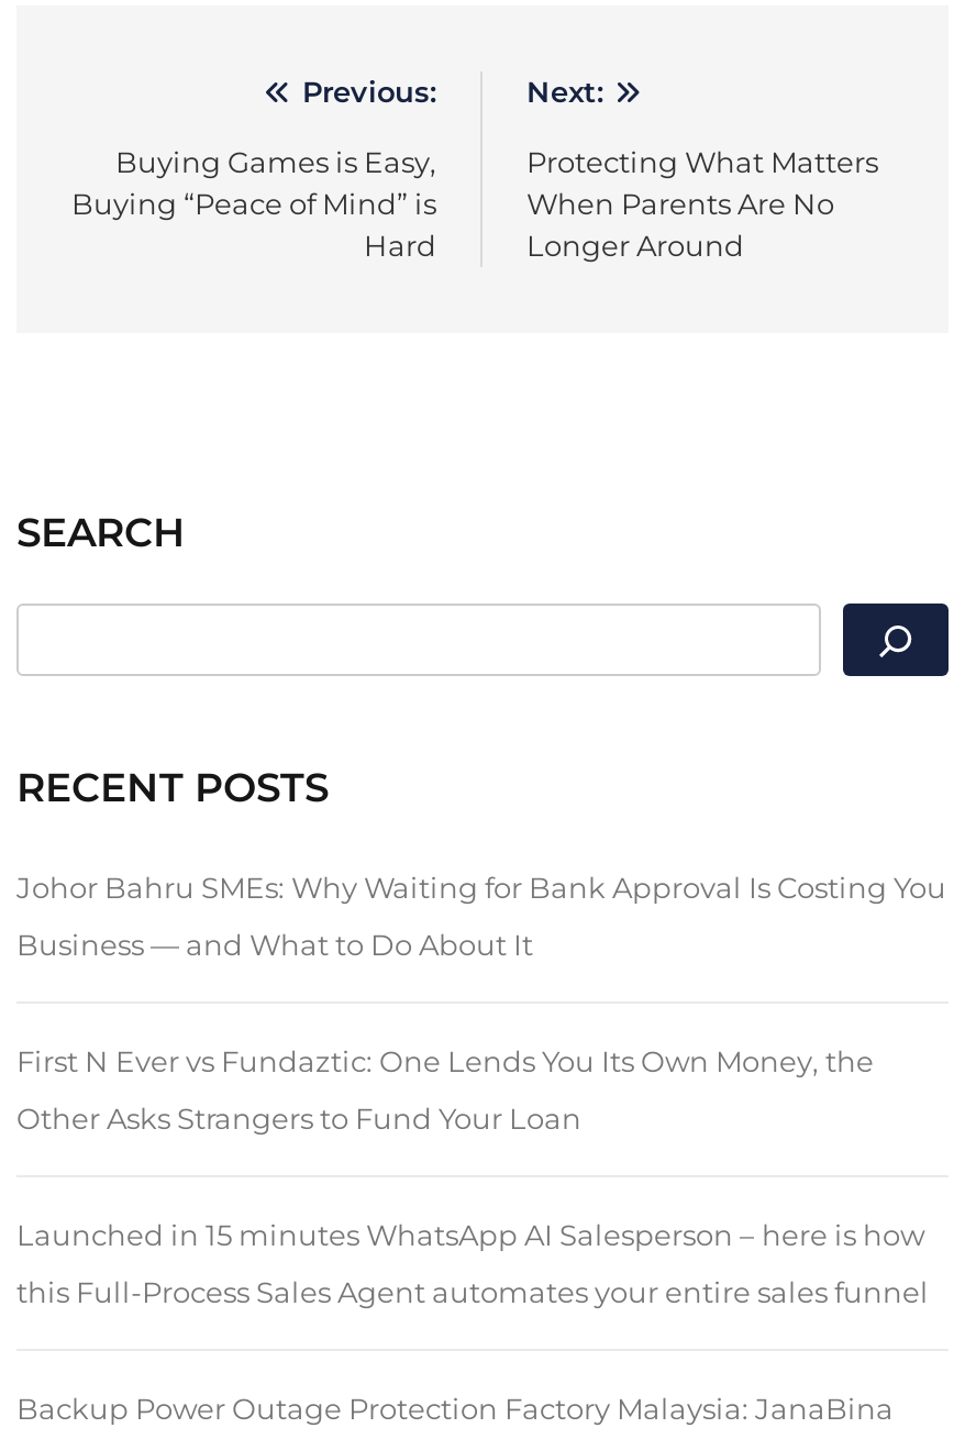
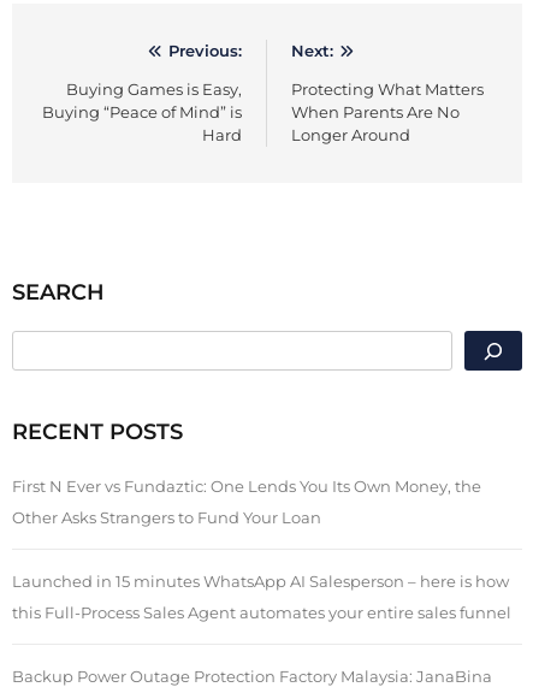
[16,870,946,962] Johor Bahru SMEs: Why Waiting for Bank Approval Is Costing You | Business — and What to Do About It -> none

